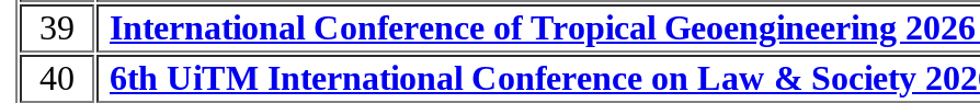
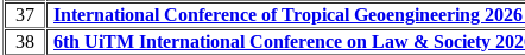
[39,9,75,46] 39 -> [15,5,34,25] 37
[39,59,75,96] 40 -> [15,32,34,51] 38

